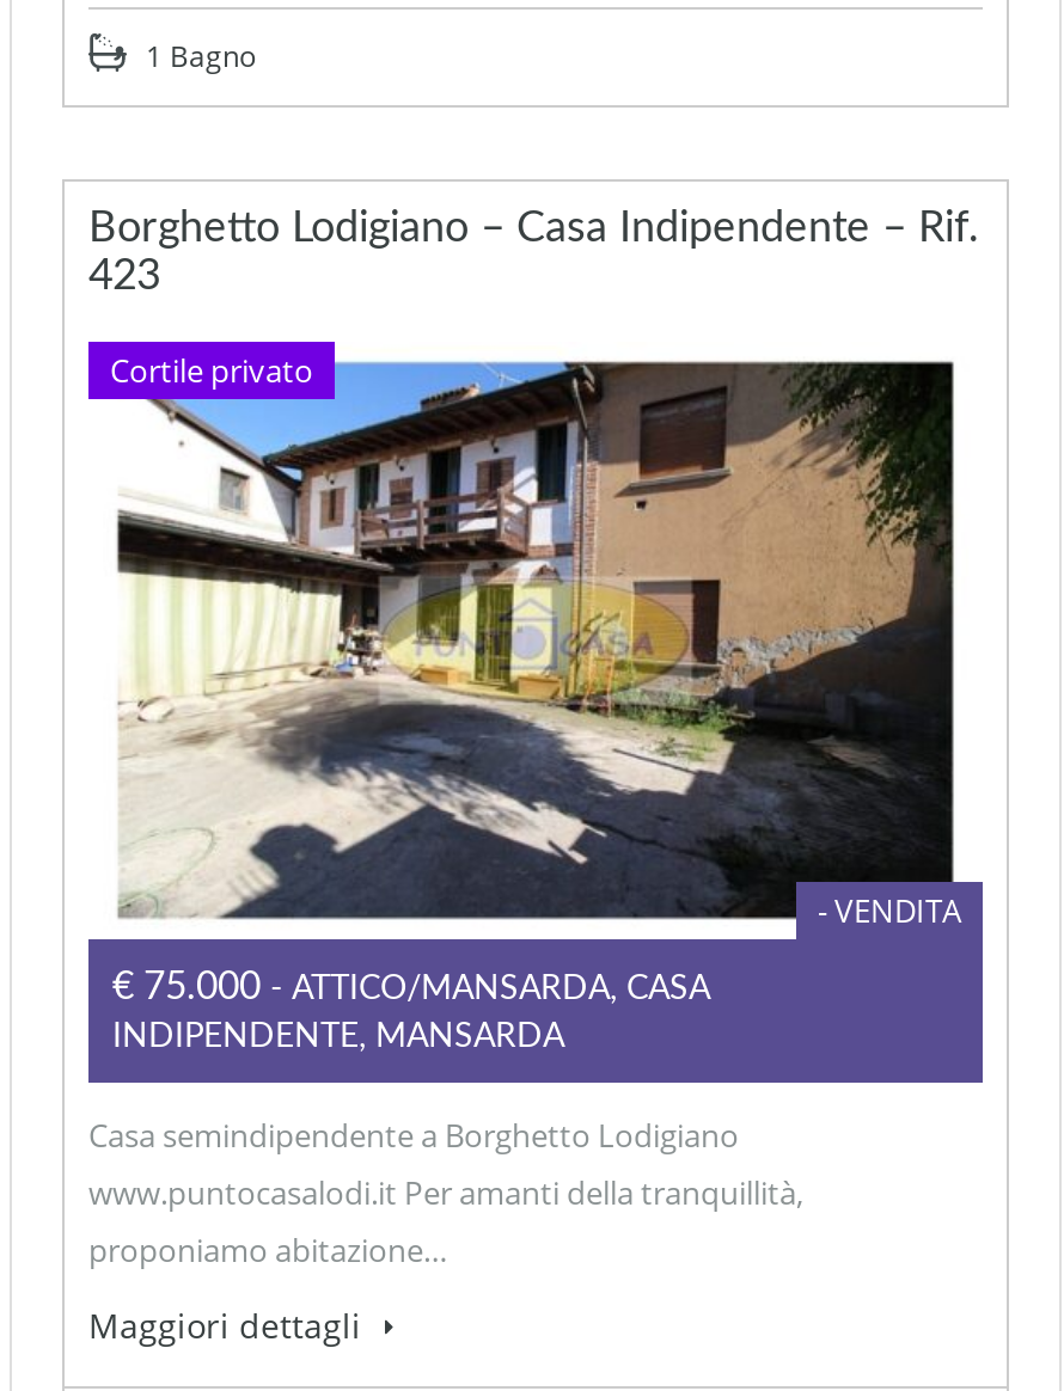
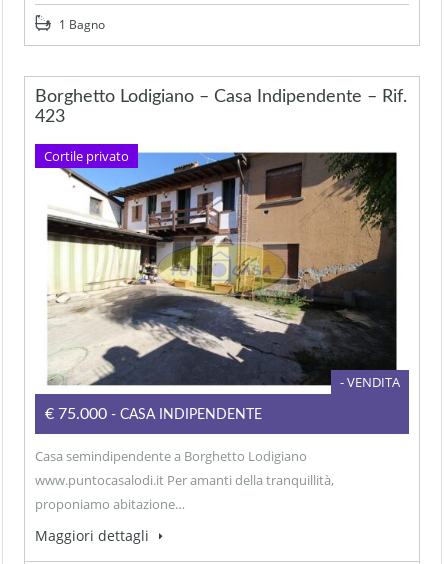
[112,968,710,1054] €75.000 - ATTICO/MANSARDA, CASA | INDIPENDENTE, MANSARDA -> [58,406,262,422] €75.000 - CASA INDIPENDENTE

